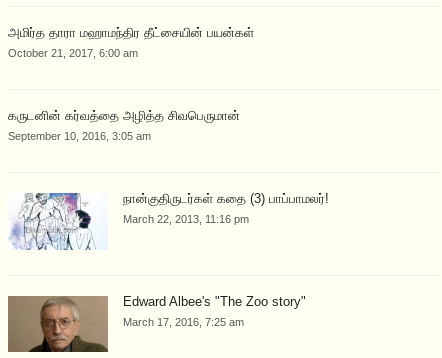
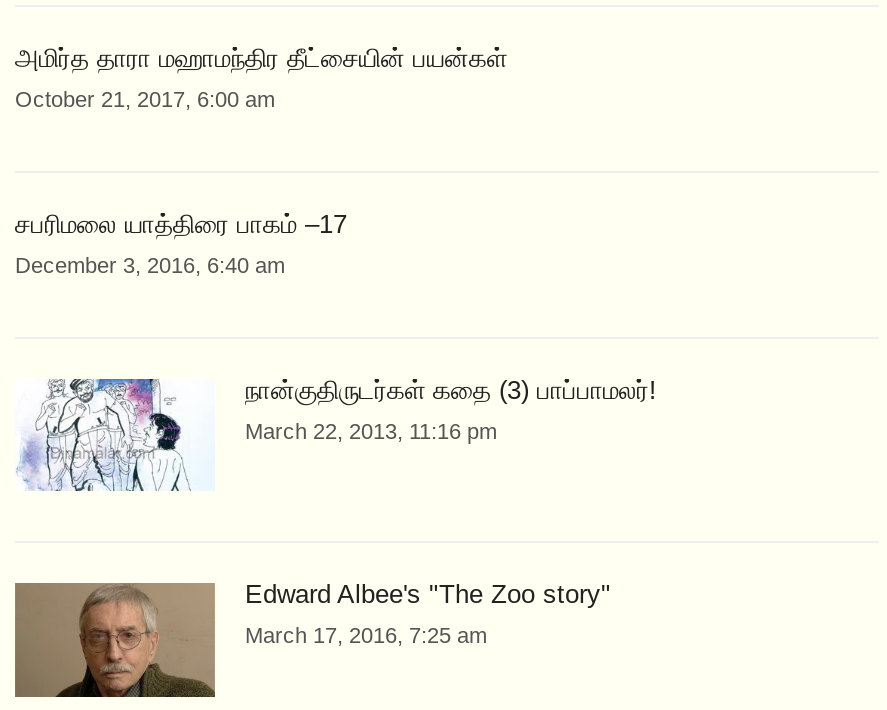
[8,108,240,123] கருடனின் கர்வத்தை அழித்த சிவபெருமான் -> [15,210,347,240] சபரிமலை யாத்திரை பாகம் –17
[8,130,151,142] September 10, 2016, 3:05 am -> [15,254,285,278] December 3, 2016, 6:40 am

